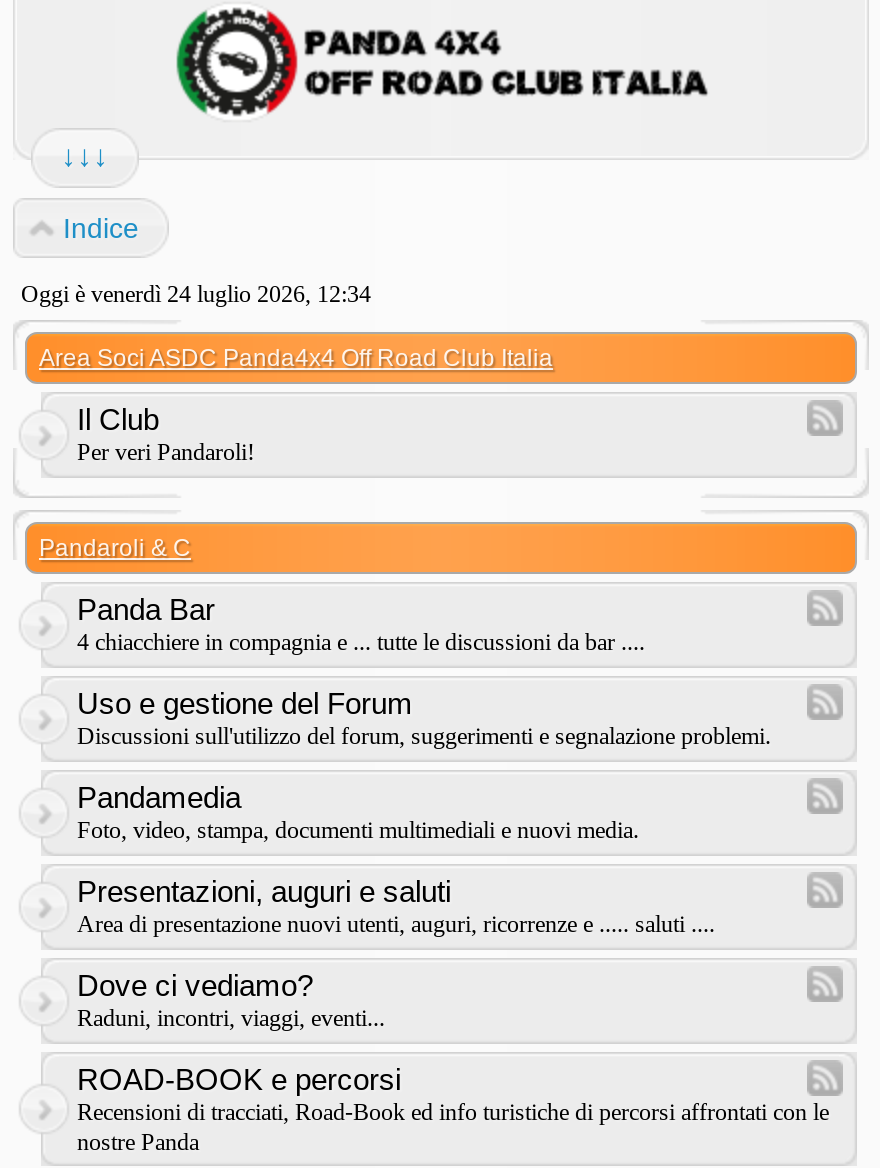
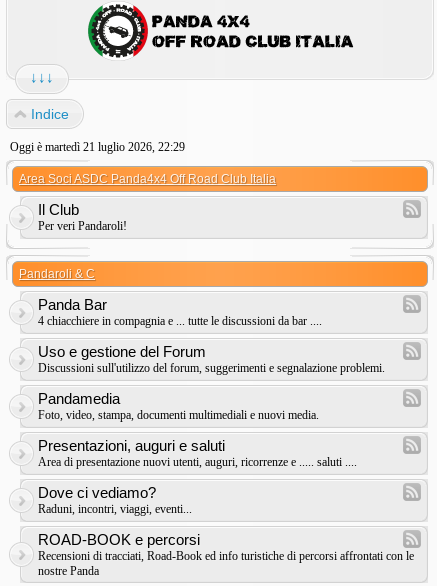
[21,280,371,308] Oggi è venerdì 24 luglio 2026, 12:34 -> [10,140,185,154] Oggi è martedì 21 luglio 2026, 22:29

